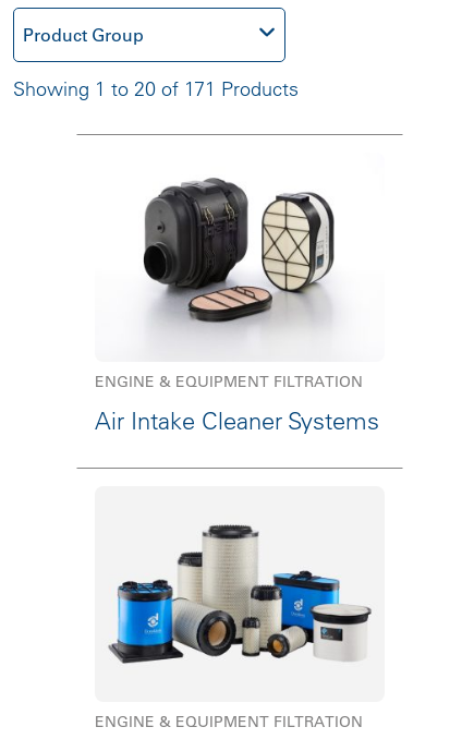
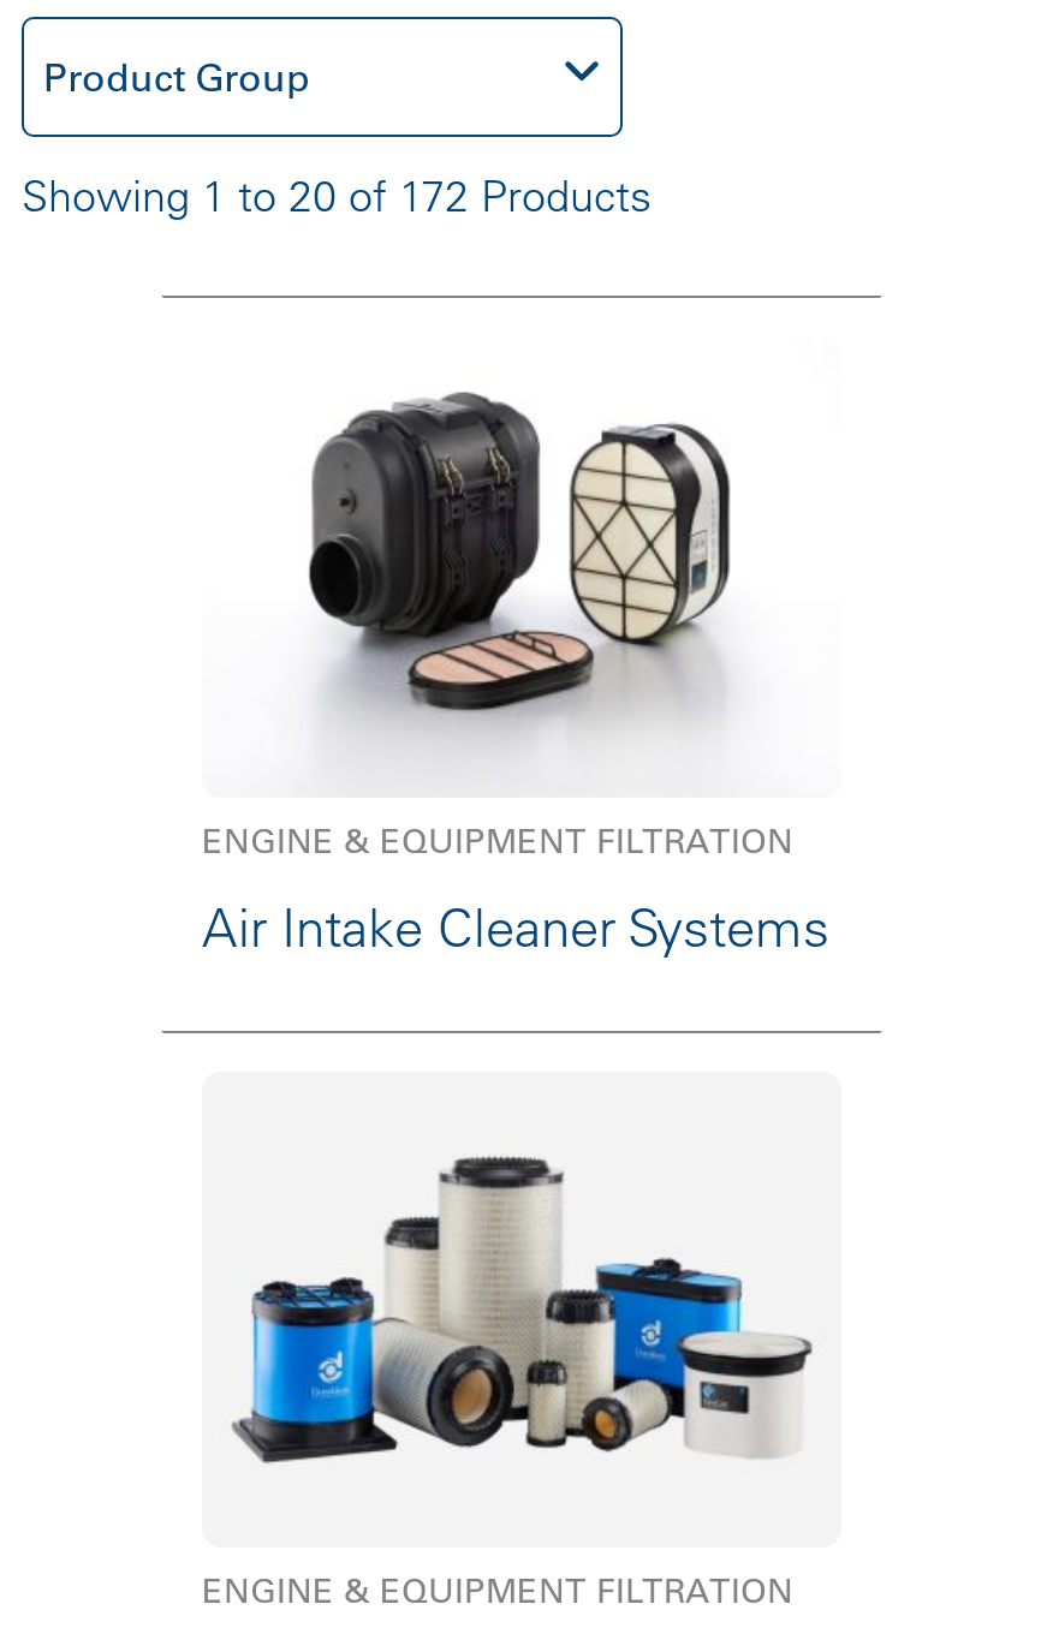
[13,76,299,101] Showing 1 to 20 of 171 Products -> [22,168,652,223] Showing 1 to 20 of 172 Products

